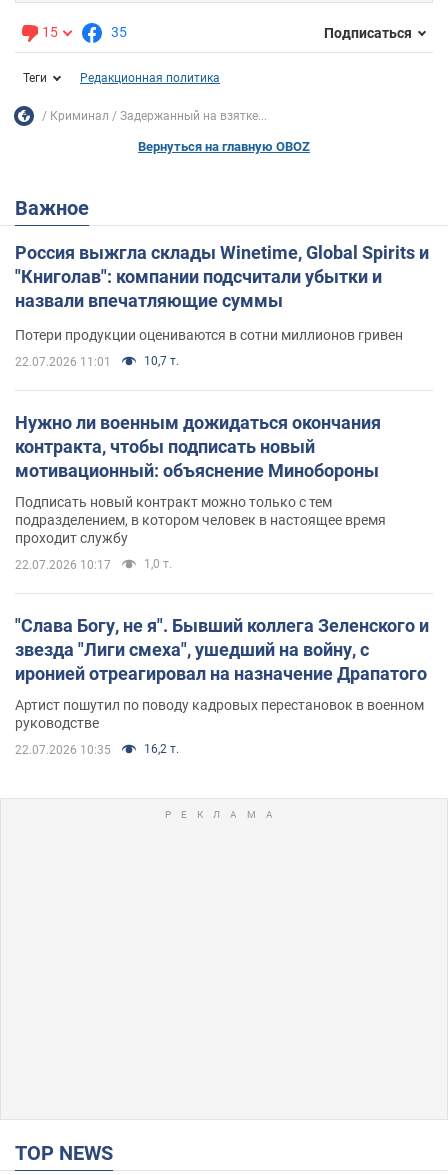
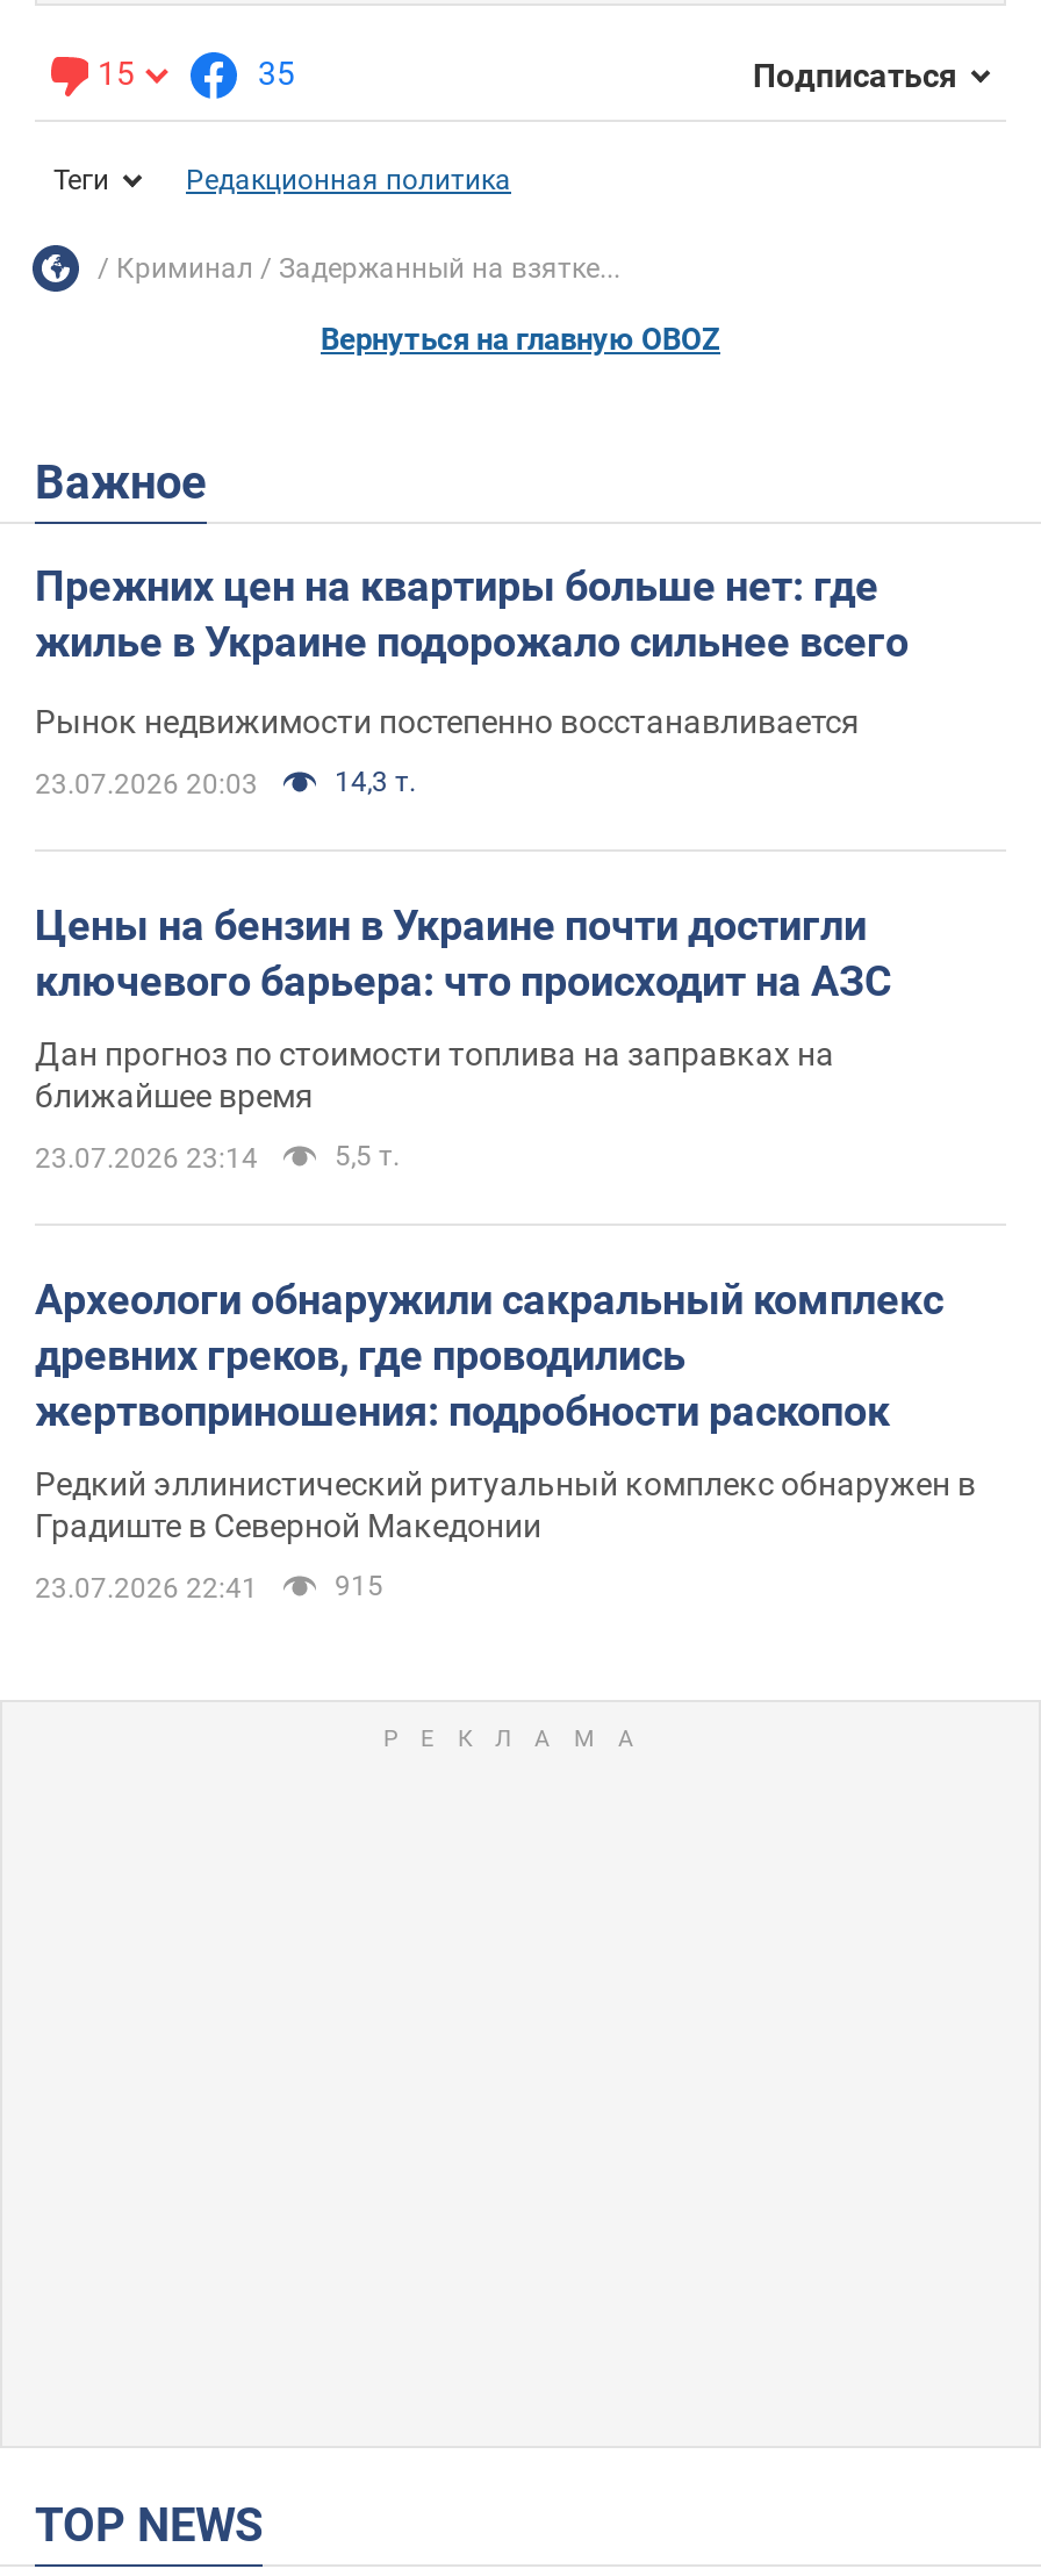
[15,242,429,311] Россия выжгла склады Winetime, Global Spirits и | "Книголав": компании подсчитали убытки и | назвали впечатляющие суммы -> [35,562,909,666] Прежних цен на квартиры больше нет: где | жилье в Украине подорожало сильнее всего
[15,327,403,343] Потери продукции оцениваются в сотни миллионов гривен -> [35,703,860,741] Рынок недвижимости постепенно восстанавливается
[15,354,179,369] 22.07.2026 11:01 | 10,7 т. -> [35,766,416,801] 23.07.2026 20:03 | 14,3 т.
[15,412,381,481] Нужно ли военным дожидаться окончания | контракта, чтобы подписать новый | мотивационный: объяснение Минобороны -> [35,901,892,1006] Цены на бензин в Украине почти достигли | ключевого барьера: что происходит на АЗС
[15,494,386,546] Подписать новый контракт можно только с тем | подразделением, в котором человек в настоящее время | проходит службу -> [35,1036,834,1115] Дан прогноз по стоимости топлива на заправках на | ближайшее время
[15,557,172,572] 22.07.2026 10:17 | 1,0 т. -> [35,1140,400,1175] 23.07.2026 23:14 | 5,5 т.
[15,615,429,684] "Слава Богу, не я". Бывший коллега Зеленского и | звезда "Лиги смеха", ушедший на войну, с | иронией отреагировал на назначение Драпатого -> [35,1275,943,1435] Археологи обнаружили сакральный комплекс | древних греков, где проводились | жертвоприношения: подробности раскопок
[15,697,424,731] Артист пошутил по поводу кадровых перестановок в военном | руководстве -> [35,1466,976,1545] Редкий эллинистический ритуальный комплекс обнаружен в | Градиште в Северной Македонии
[15,742,179,757] 22.07.2026 10:35 | 16,2 т. -> [35,1570,383,1605] 23.07.2026 22:41 | 915

